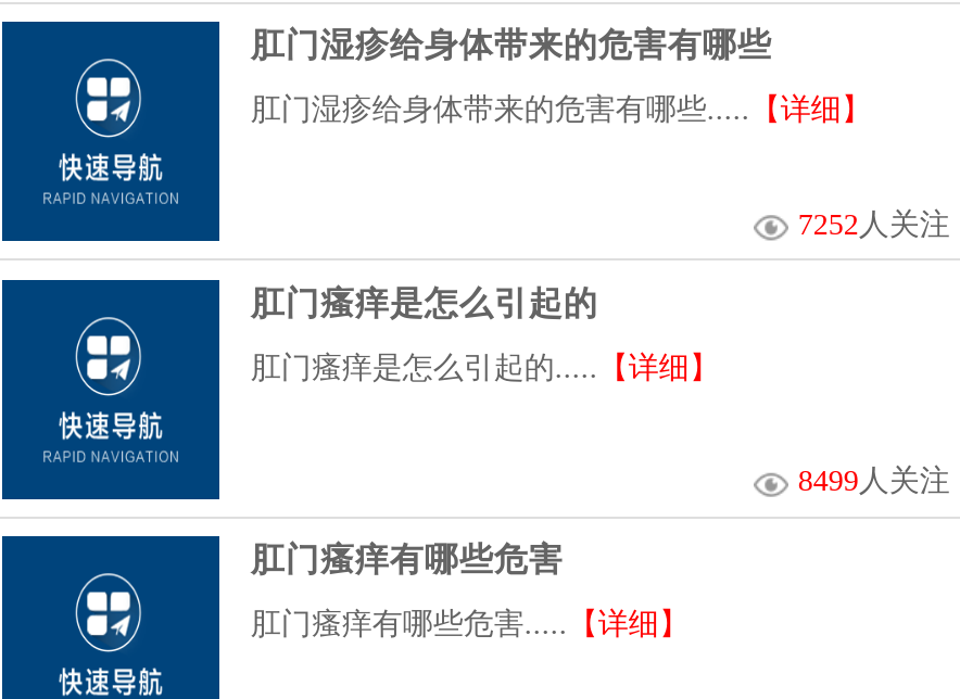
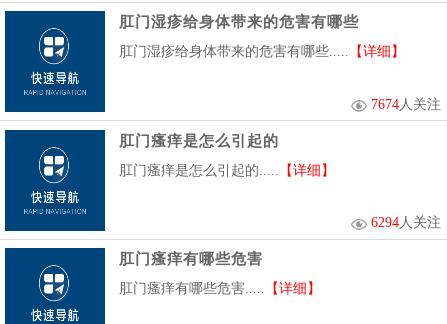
[798,208,950,240] 7252人关注 -> [371,97,441,112] 7674人关注
[798,465,950,498] 8499人关注 -> [371,215,441,230] 6294人关注

